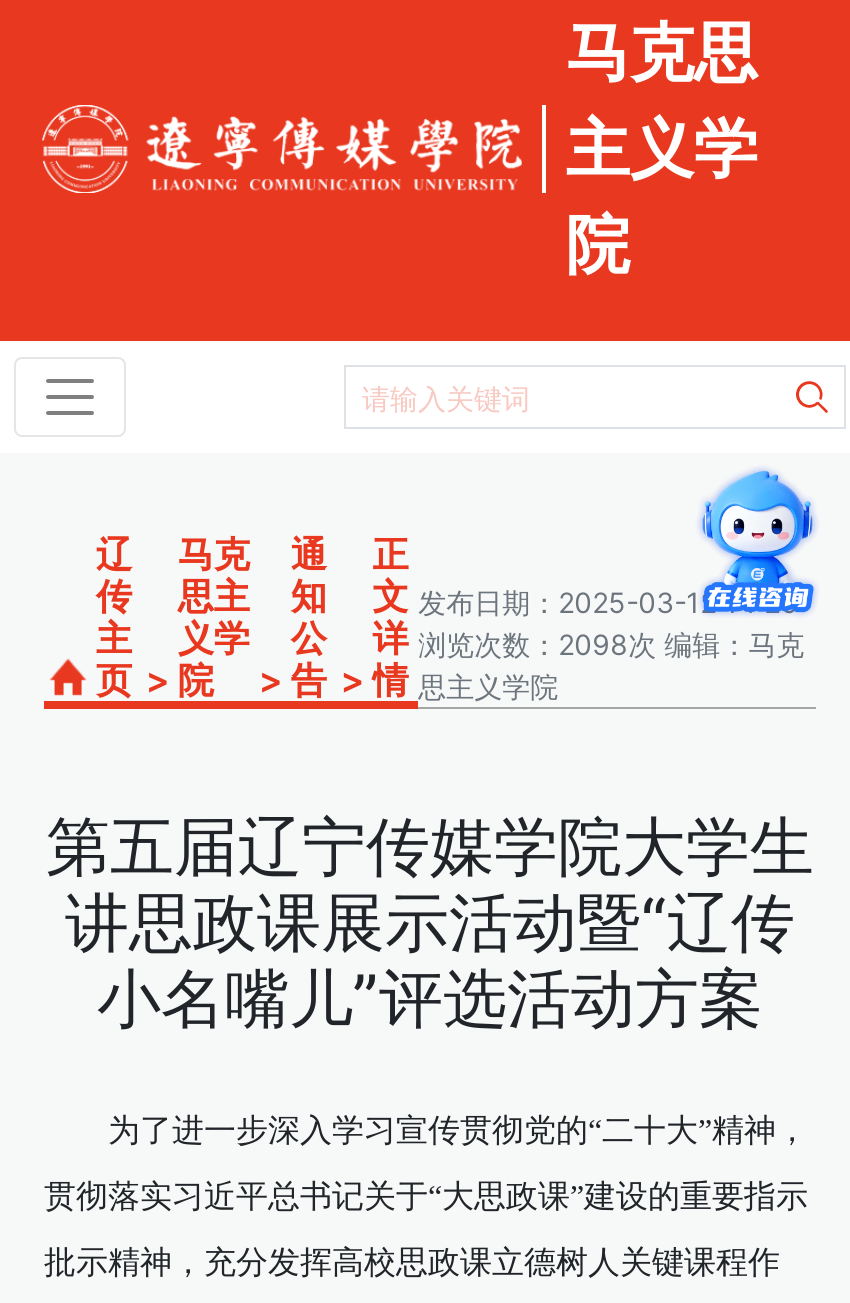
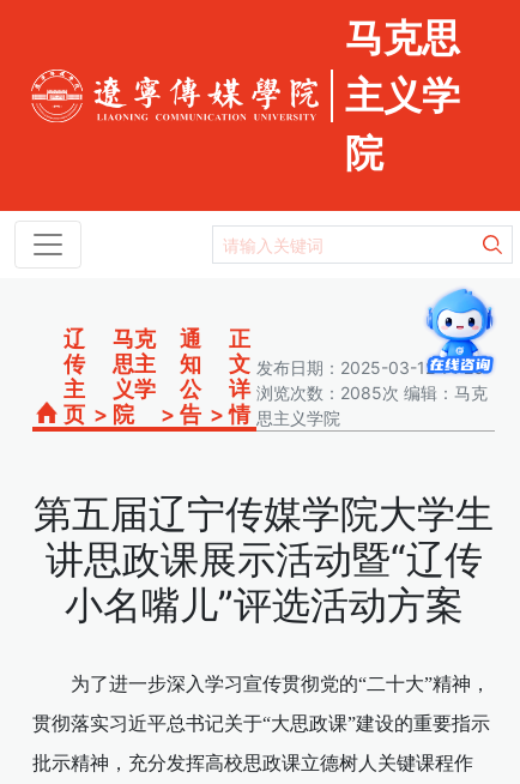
[418,627,804,661] 浏览次数：2098次 编辑：马克 -> [257,382,488,403] 浏览次数：2085次 编辑：马克

